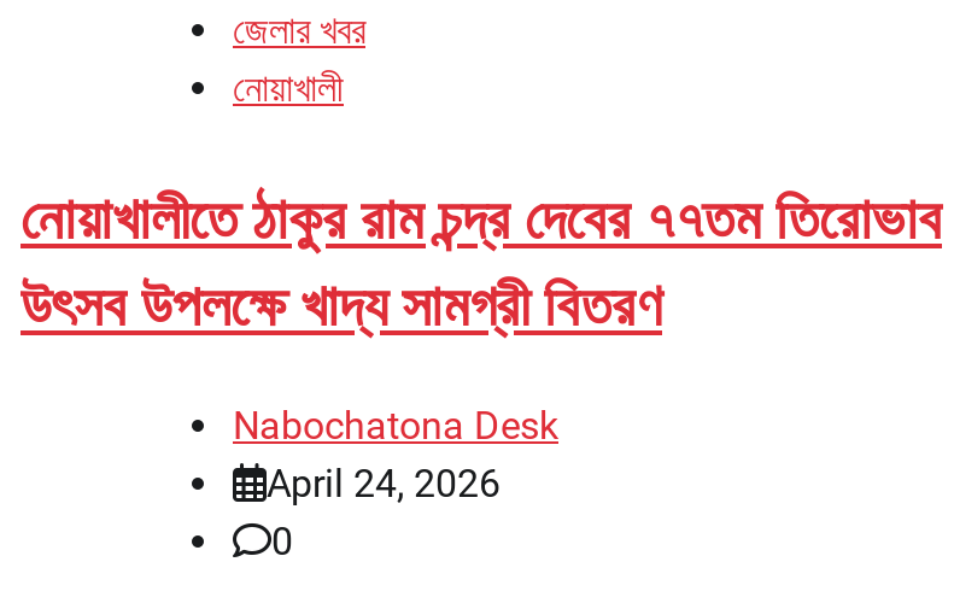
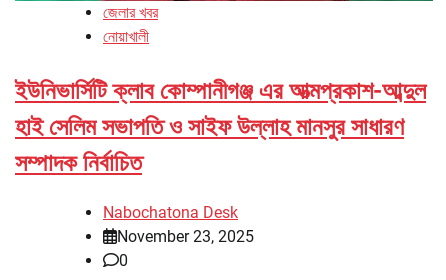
[21,185,942,339] নোয়াখালীতে ঠাকুর রাম চন্দ্র দেবের ৭৭তম তিরোভাব | উৎসব উপলক্ষে খাদ্য সামগ্রী বিতরণ -> [15,77,426,177] ইউনিভার্সিটি ক্লাব কোম্পানীগঞ্জ এর আত্মপ্রকাশ-আব্দুল | হাই সেলিম সভাপতি ও সাইফ উল্লাহ মানসুর সাধারণ | সম্পাদক নির্বাচিত
[267,460,501,506] April 24, 2026 -> [117,227,254,246] November 23, 2025

